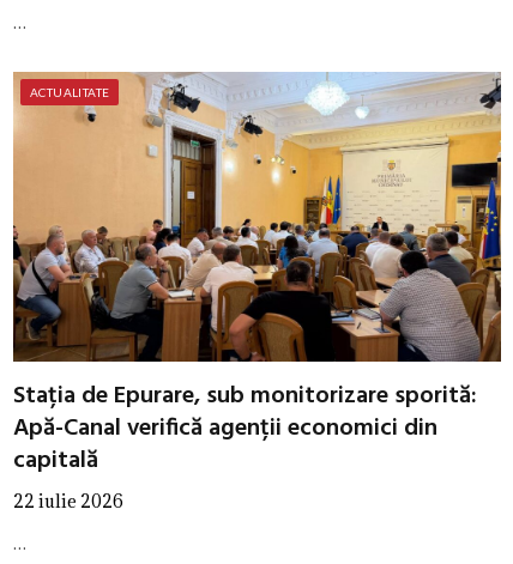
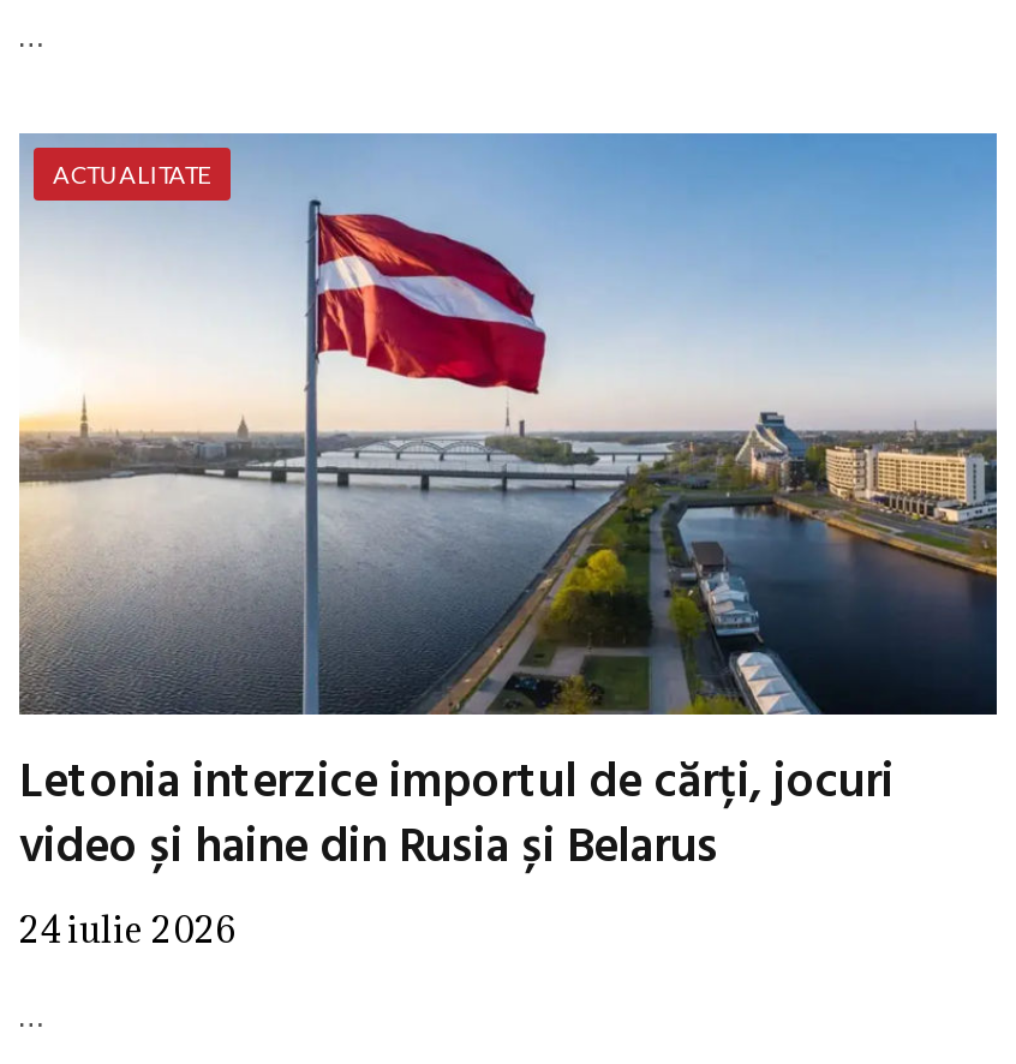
[12,72,502,513] [image] | Stația de Epurare, sub monitorizare sporită: | Apă-Canal verifică agenții economici din | capitală | 22 iulie 2026 -> [17,131,999,953] [image] | Letonia interzice importul de cărți, jocuri | video și haine din Rusia și Belarus | 24 iulie 2026

